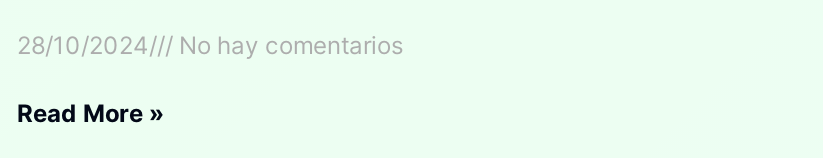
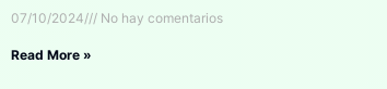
[17,29,403,59] 28/10/2024 No hay comentarios -> [11,10,223,26] 07/10/2024 No hay comentarios

